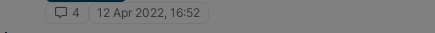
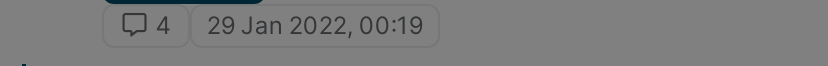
[72,5,200,20] 4 12 Apr 2022, 16:52 -> [156,10,423,40] 4 29 Jan 2022, 00:19

